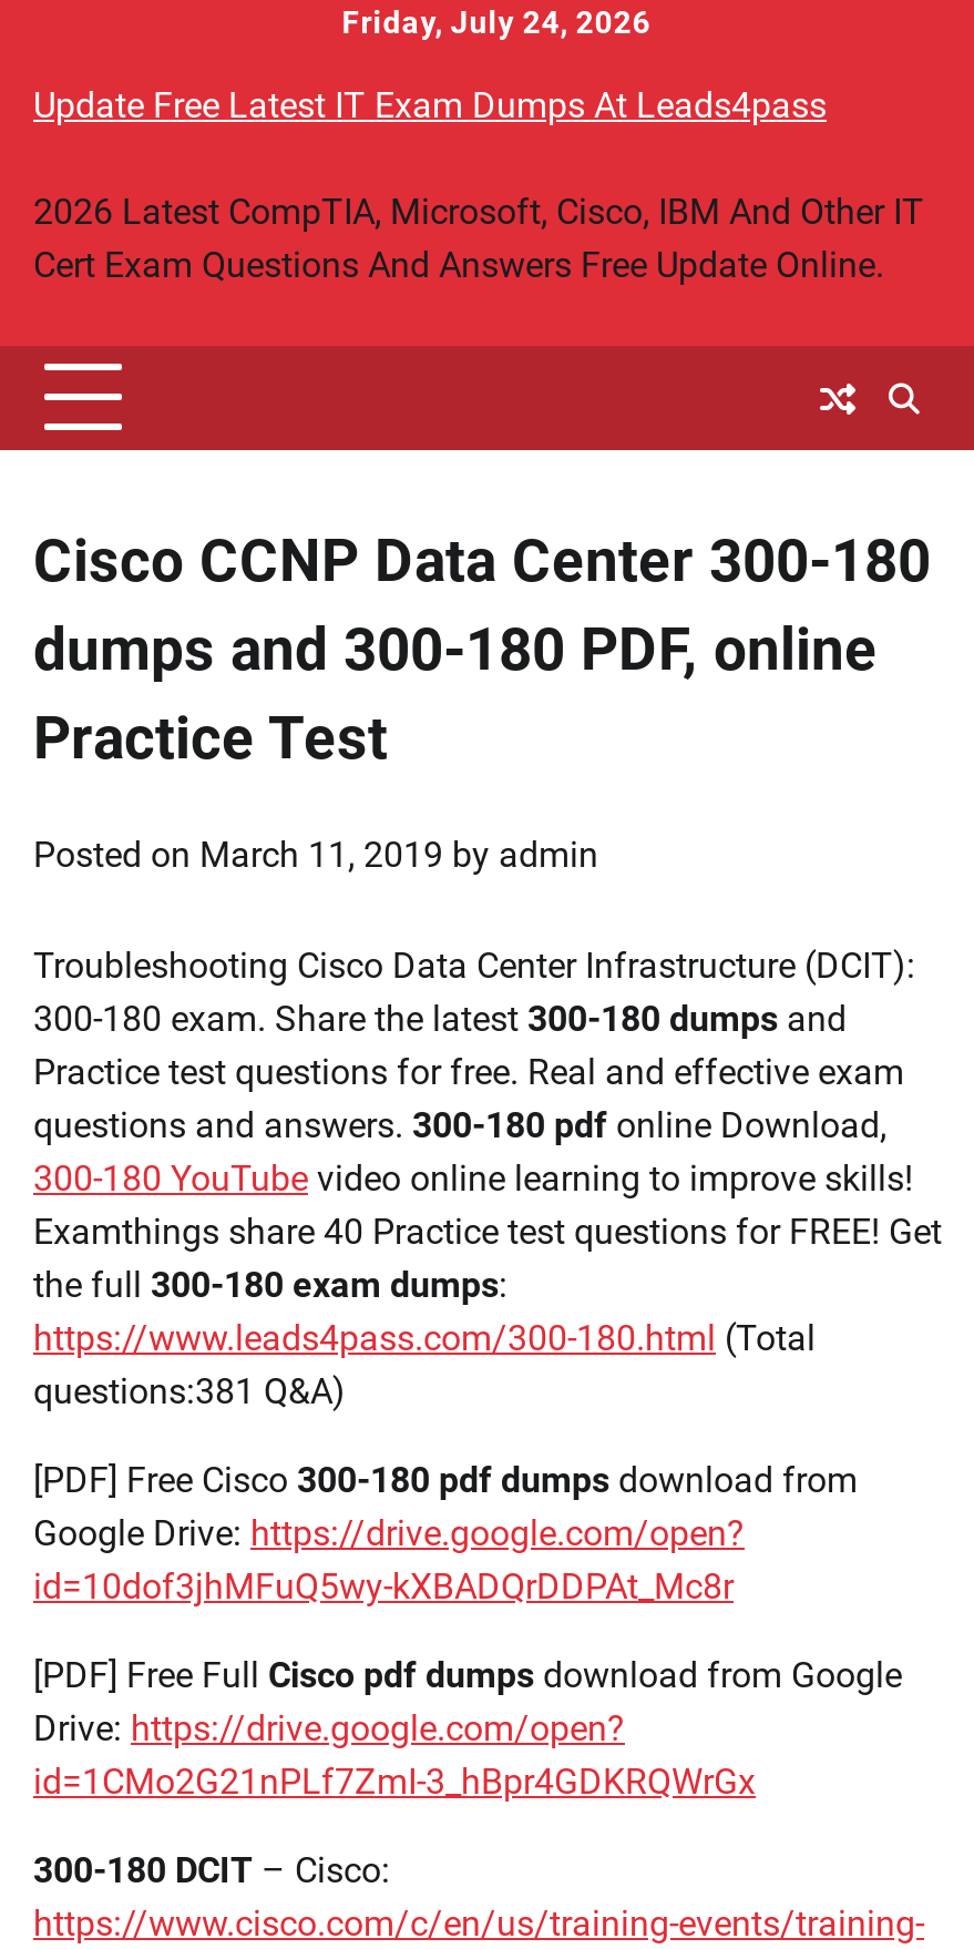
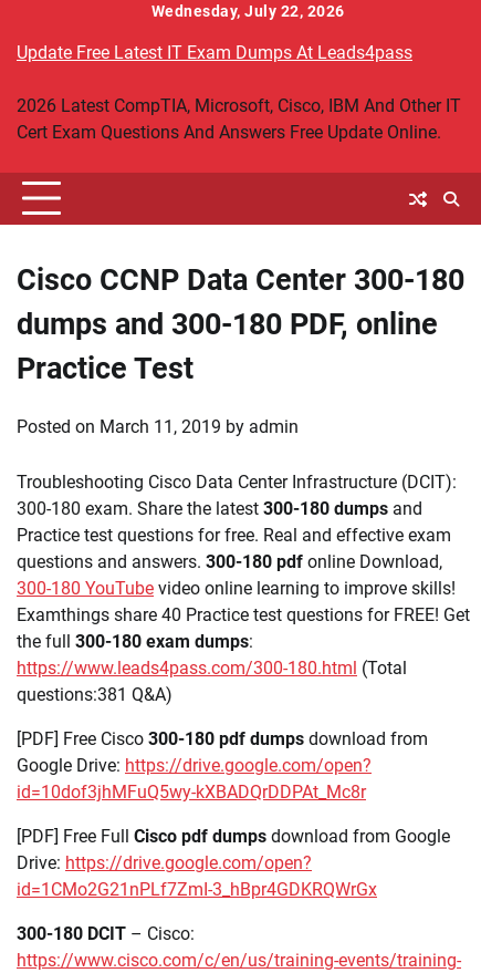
[342,4,651,40] Friday, July 24, 2026 -> [151,2,344,20] Wednesday, July 22, 2026

